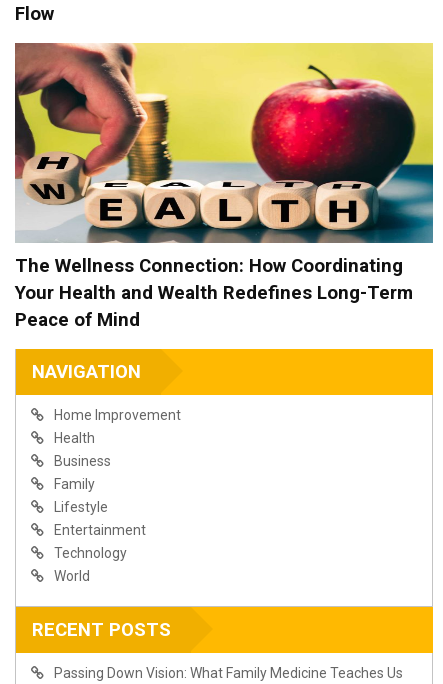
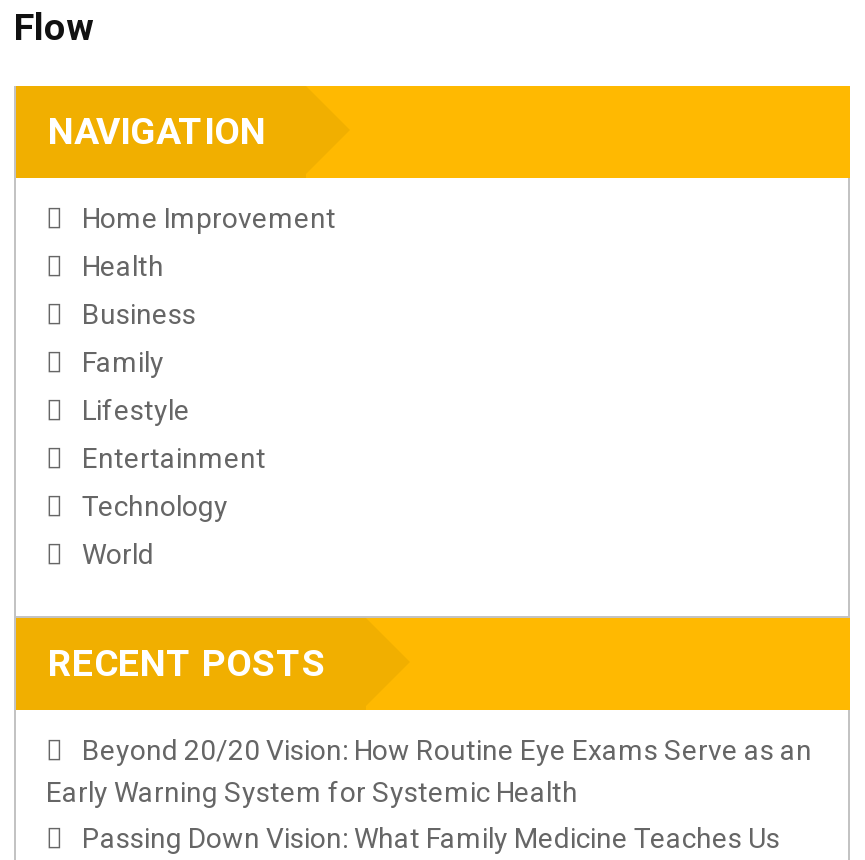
[14,42,434,331] [image] | The Wellness Connection: How Coordinating | Your Health and Wealth Redefines Long-Term | Peace of Mind -> none
moved [32,361,181,641] -> [48,110,336,686]: NAVIGATION | Home Improvement | Health | ... | World | RECENT POSTS
none -> [46,734,812,808] Beyond 20/20 Vision: How Routine Eye Exams Serve as an | Early Warning System for Systemic Health

